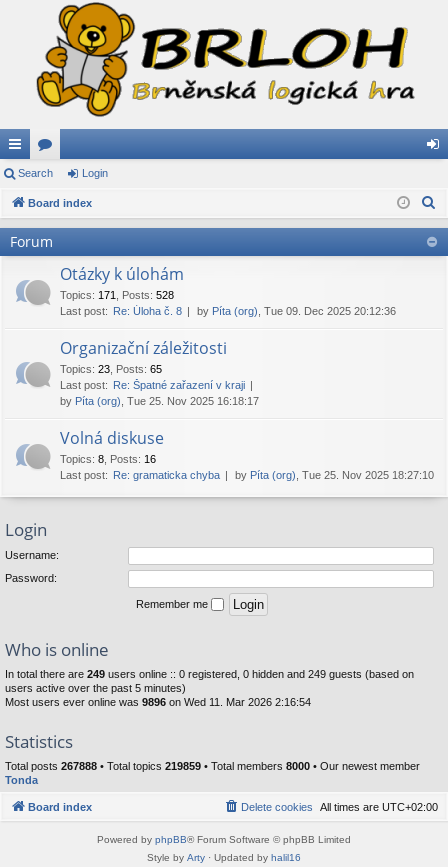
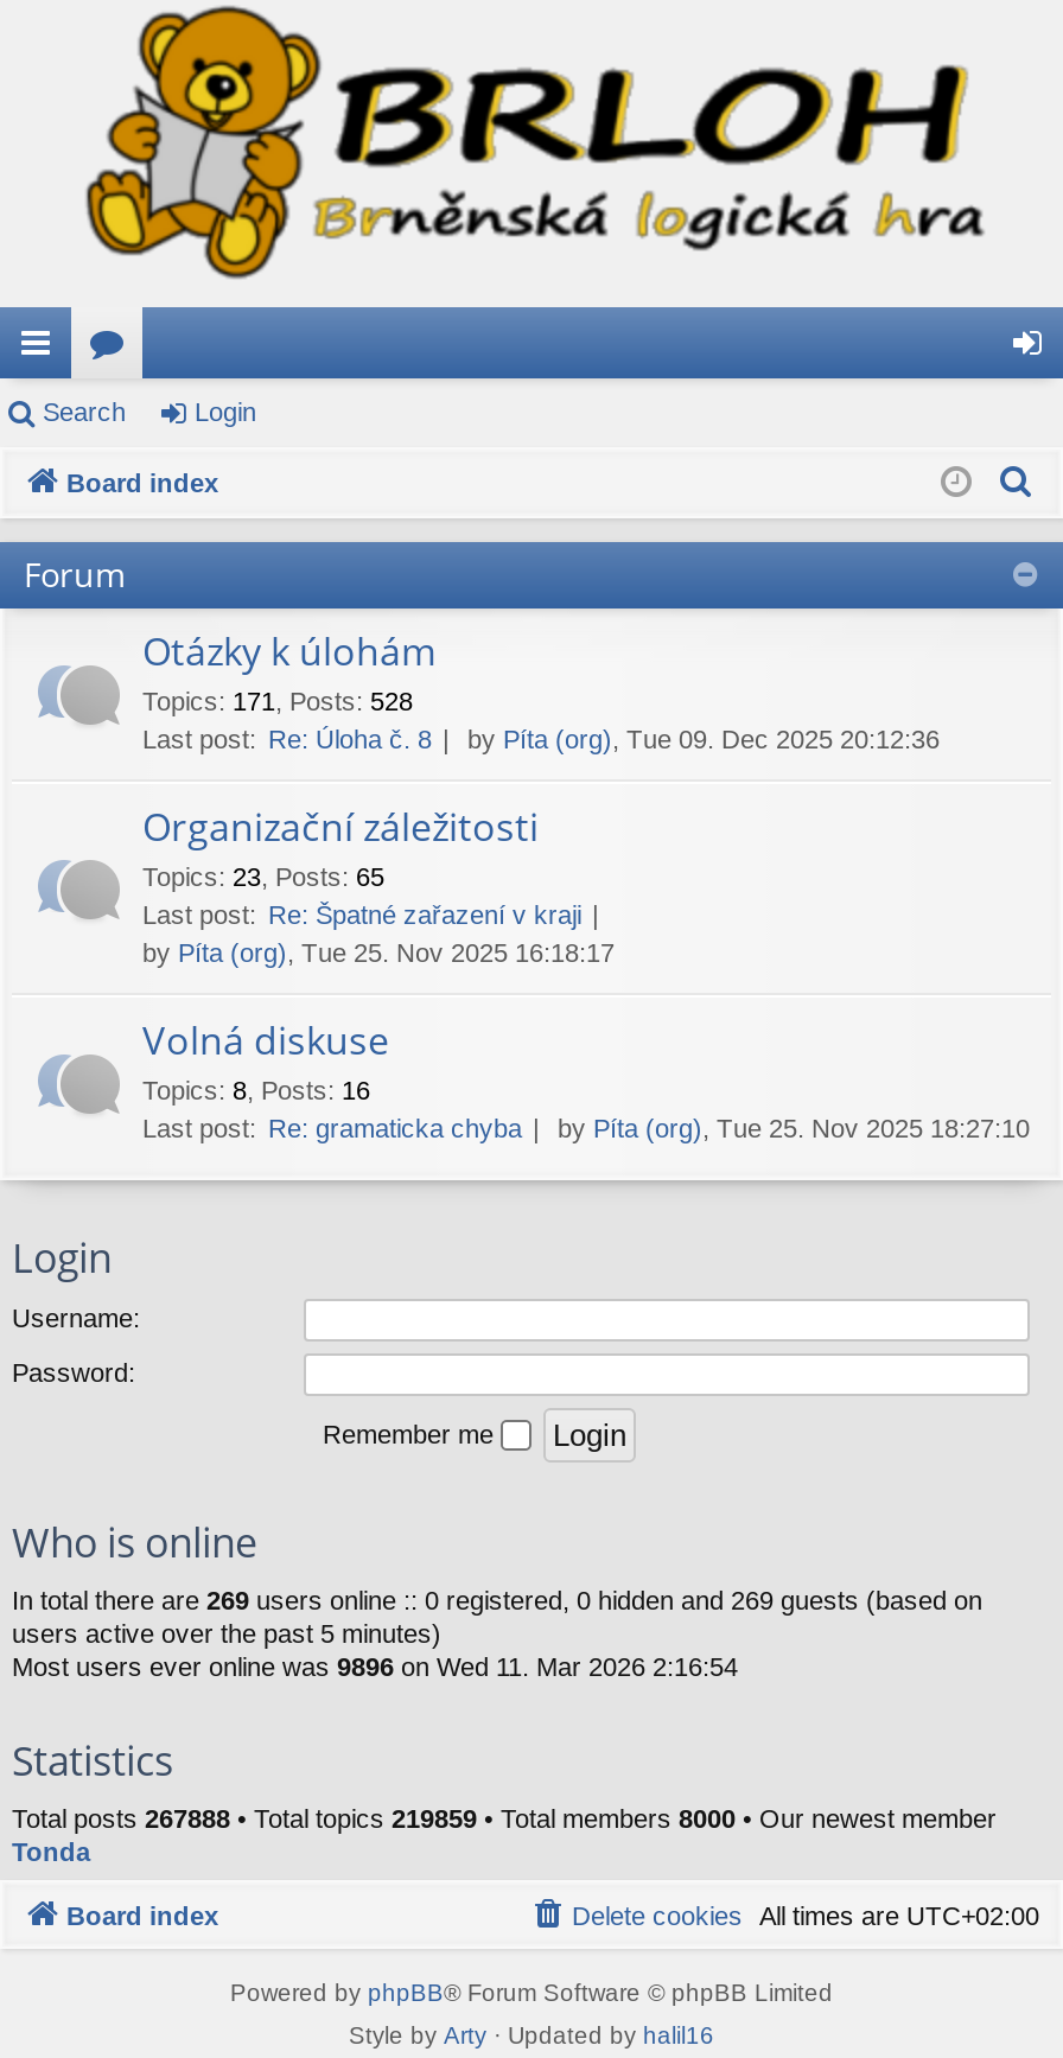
[5,668,414,680] In total there are 249 users online :: 0 registered, 0 hidden and 249 guests (based on -> [12,1585,982,1613] In total there are 269 users online :: 0 registered, 0 hidden and 269 guests (based on

